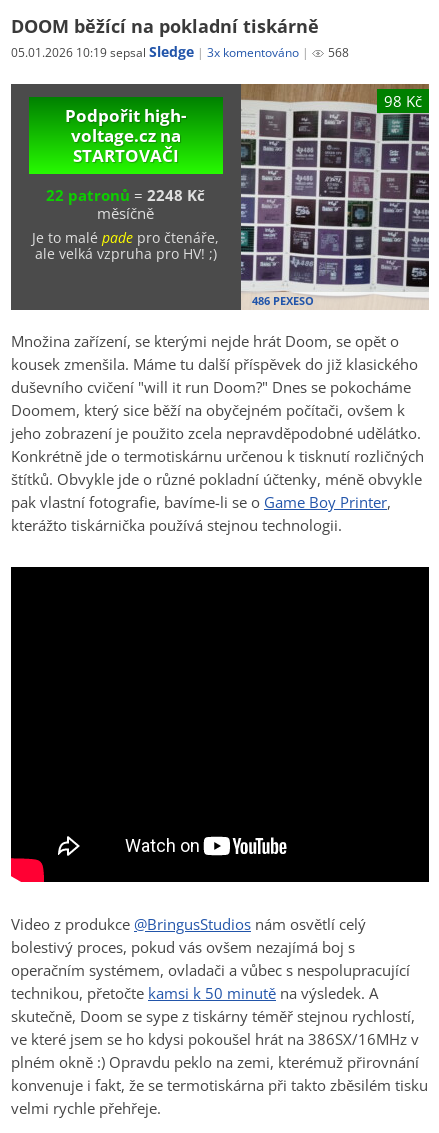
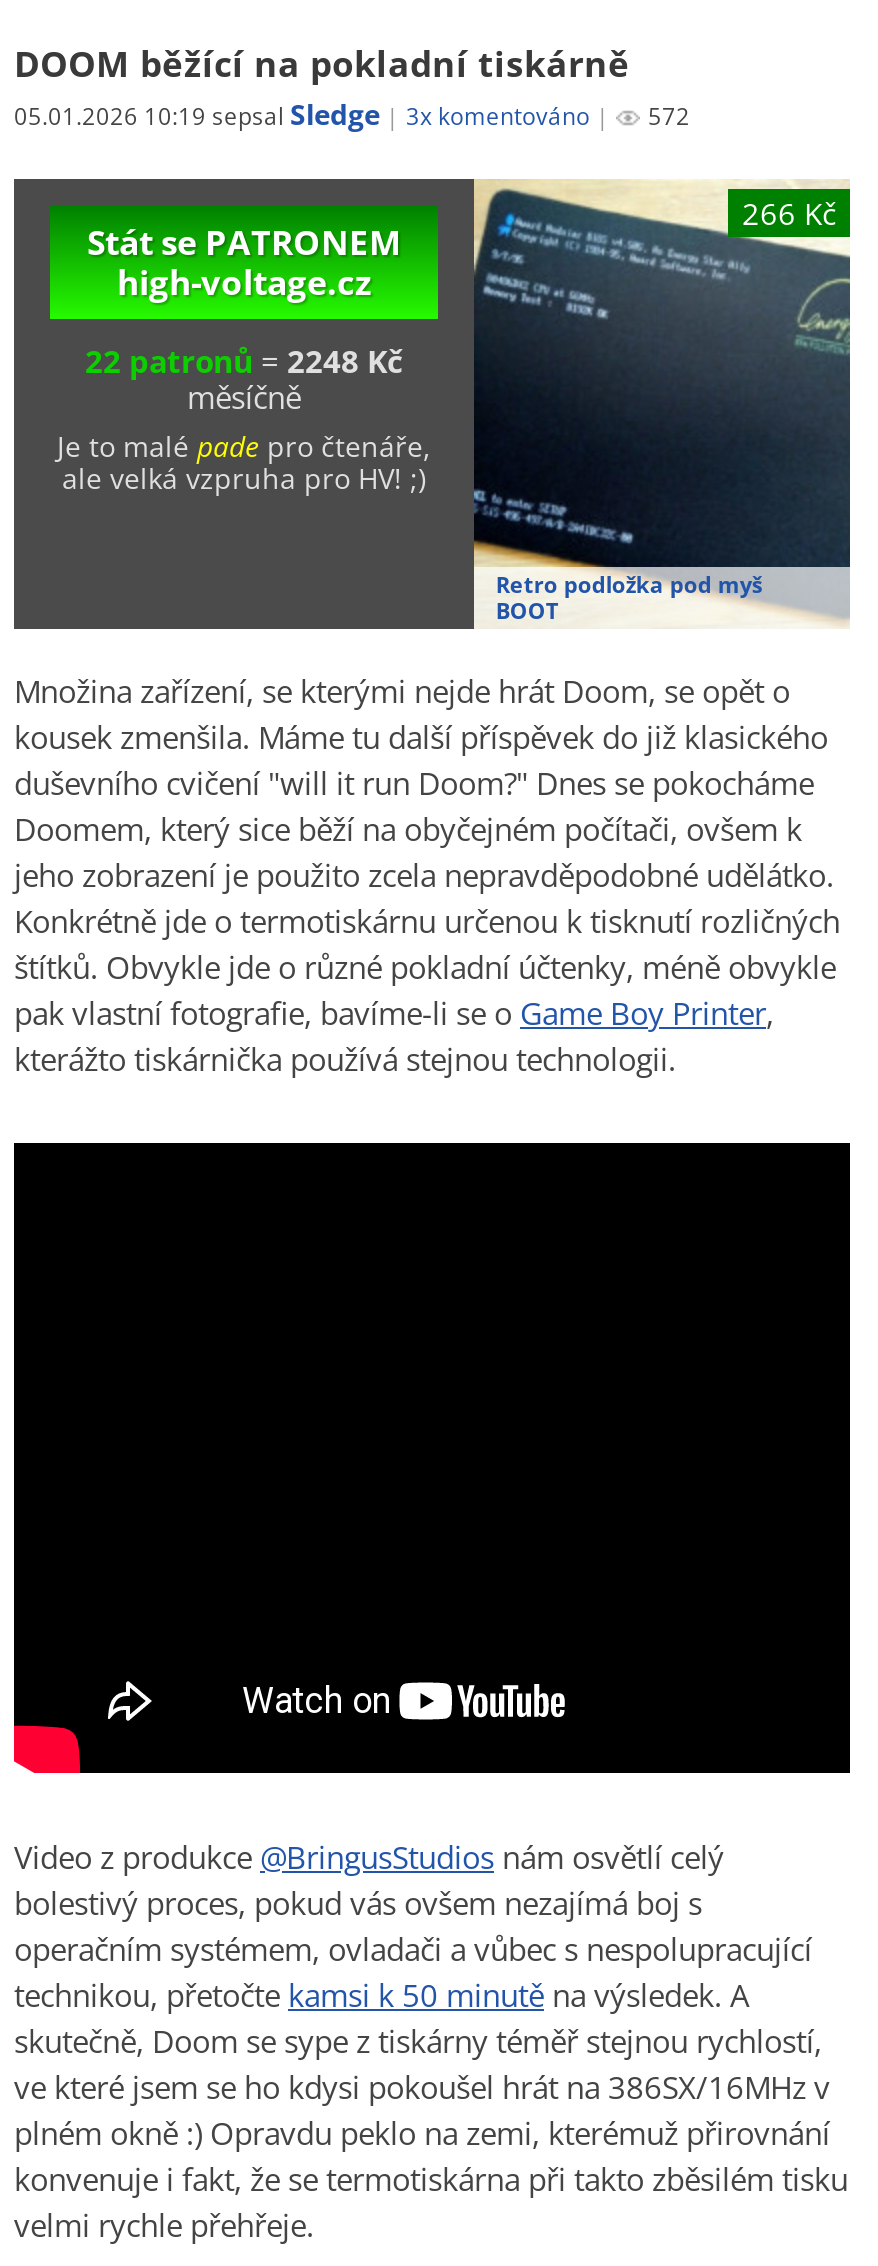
[11,42,349,61] 05.01.2026 10:19 sepsal Sledge 3x komentováno 568 -> [14,94,690,132] 05.01.2026 10:19 sepsal Sledge 3x komentováno 572
[240,84,429,298] [image] | 98 Kč -> [474,179,850,615] [image] | 266 Kč
[65,104,186,167] Podpořit high- | voltage.cz na | STARTOVAČI -> [87,218,401,304] Stát se PATRONEM | high-voltage.cz
moved [32,203,219,263] -> [57,376,431,497]: měsíčně | Je to malé pade pro čtenáře, | ale velká vzpruha pro HV! ;)
[252,293,314,308] 486 PEXESO -> [496,569,762,625] Retro podložka pod myš | BOOT

